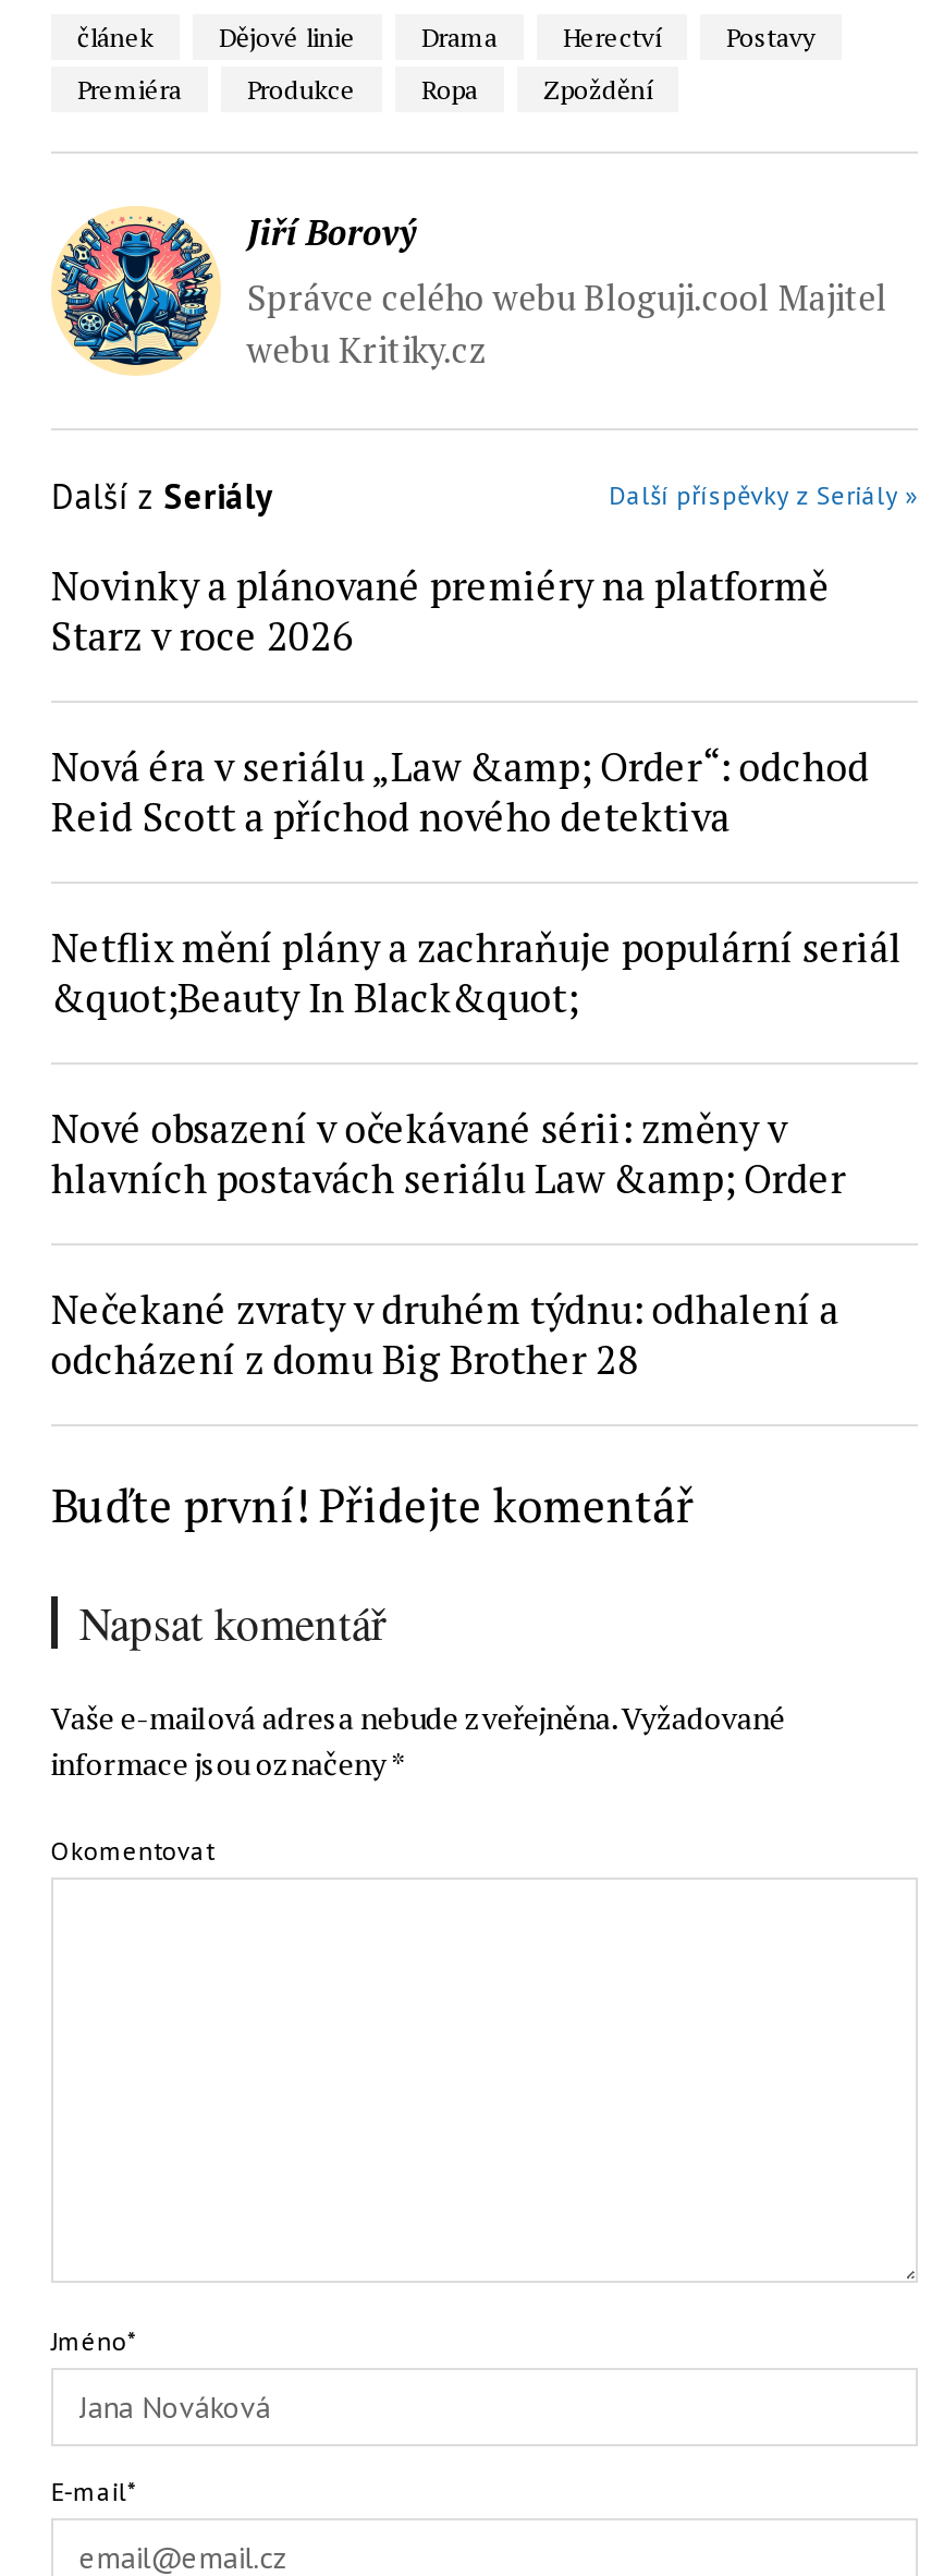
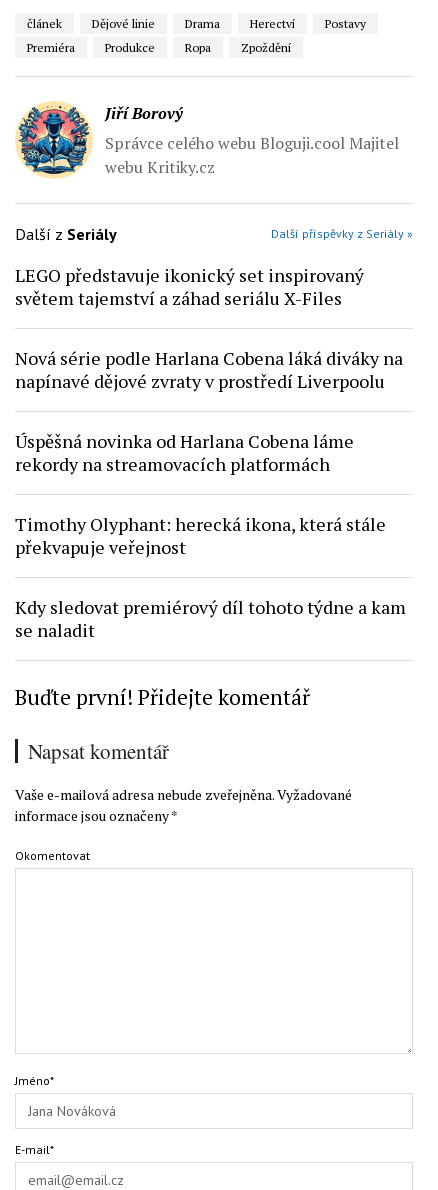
[51,559,828,661] Novinky a plánované premiéry na platformě | Starz v roce 2026 -> [15,263,364,310] LEGO představuje ikonický set inspirovaný | světem tajemství a záhad seriálu X-Files
[51,740,870,842] Nová éra v seriálu „Law &amp; Order“: odchod | Reid Scott a příchod nového detektiva -> [15,346,403,393] Nová série podle Harlana Cobena láká diváky na | napínavé dějové zvraty v prostředí Liverpoolu
[51,921,902,1023] Netflix mění plány a zachraňuje populární seriál | &quot;Beauty In Black&quot; -> [15,429,354,476] Úspěšná novinka od Harlana Cobena láme | rekordy na streamovacích platformách
[51,1102,846,1204] Nové obsazení v očekávané sérii: změny v | hlavních postavách seriálu Law &amp; Order -> [15,512,386,559] Timothy Olyphant: herecká ikona, která stále | překvapuje veřejnost
[51,1283,839,1385] Nečekané zvraty v druhém týdnu: odhalení a | odcházení z domu Big Brother 28 -> [15,595,406,642] Kdy sledovat premiérový díl tohoto týdne a kam | se naladit

